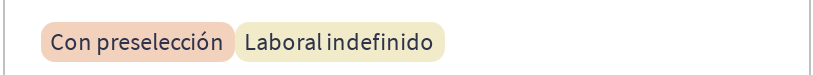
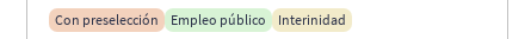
[244,25,434,55] Laboral indefinido -> [170,11,346,28] Empleo público | Interinidad

